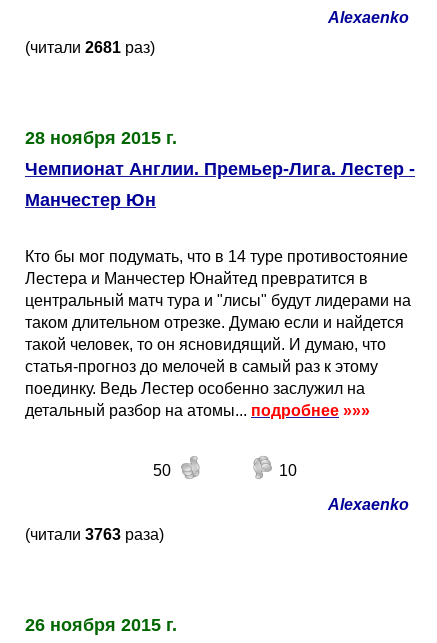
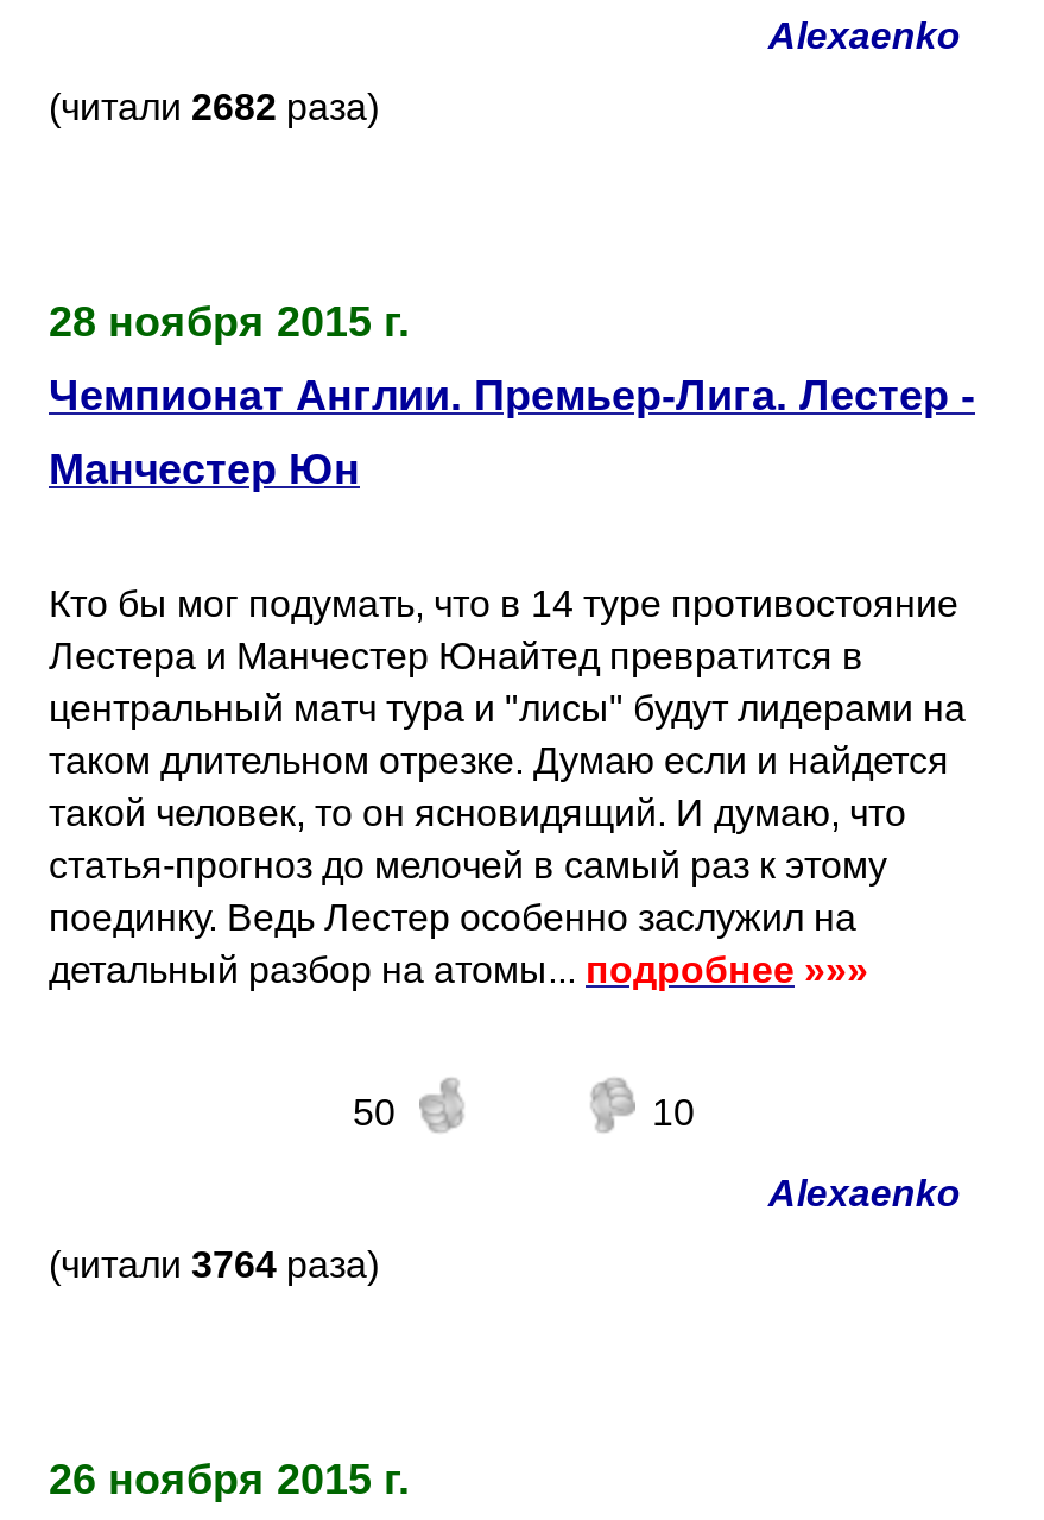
[25,39,155,56] (читали 2681 раз) -> [49,87,379,127] (читали 2682 раза)
[25,526,164,543] (читали 3763 раза) -> [49,1244,379,1285] (читали 3764 раза)

